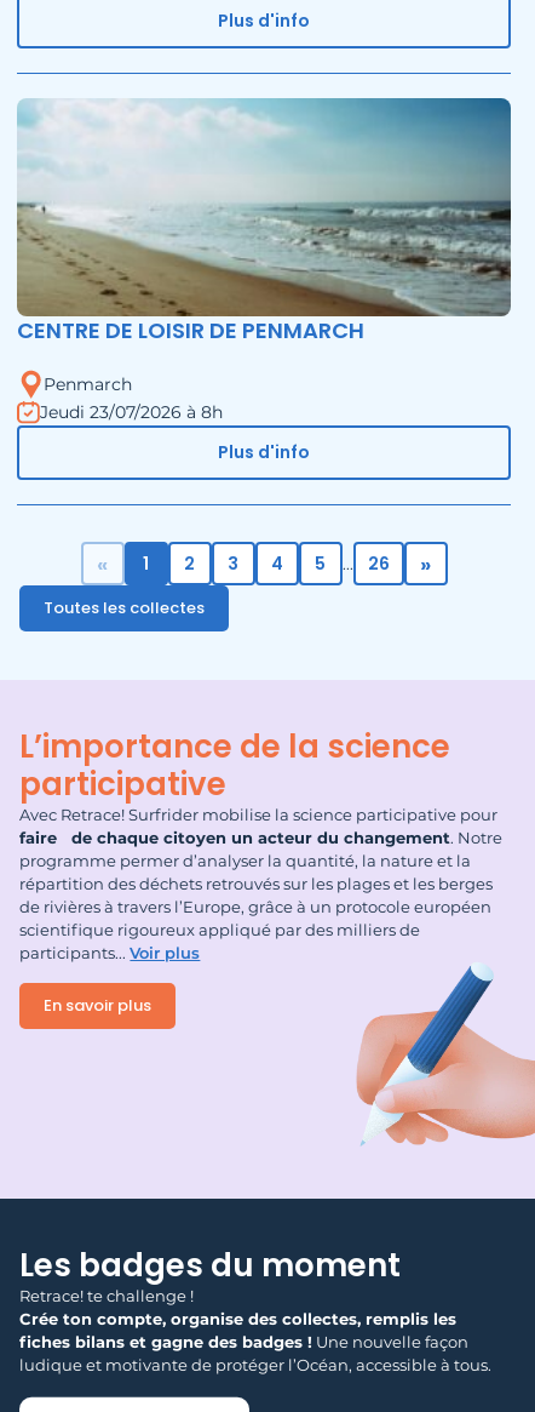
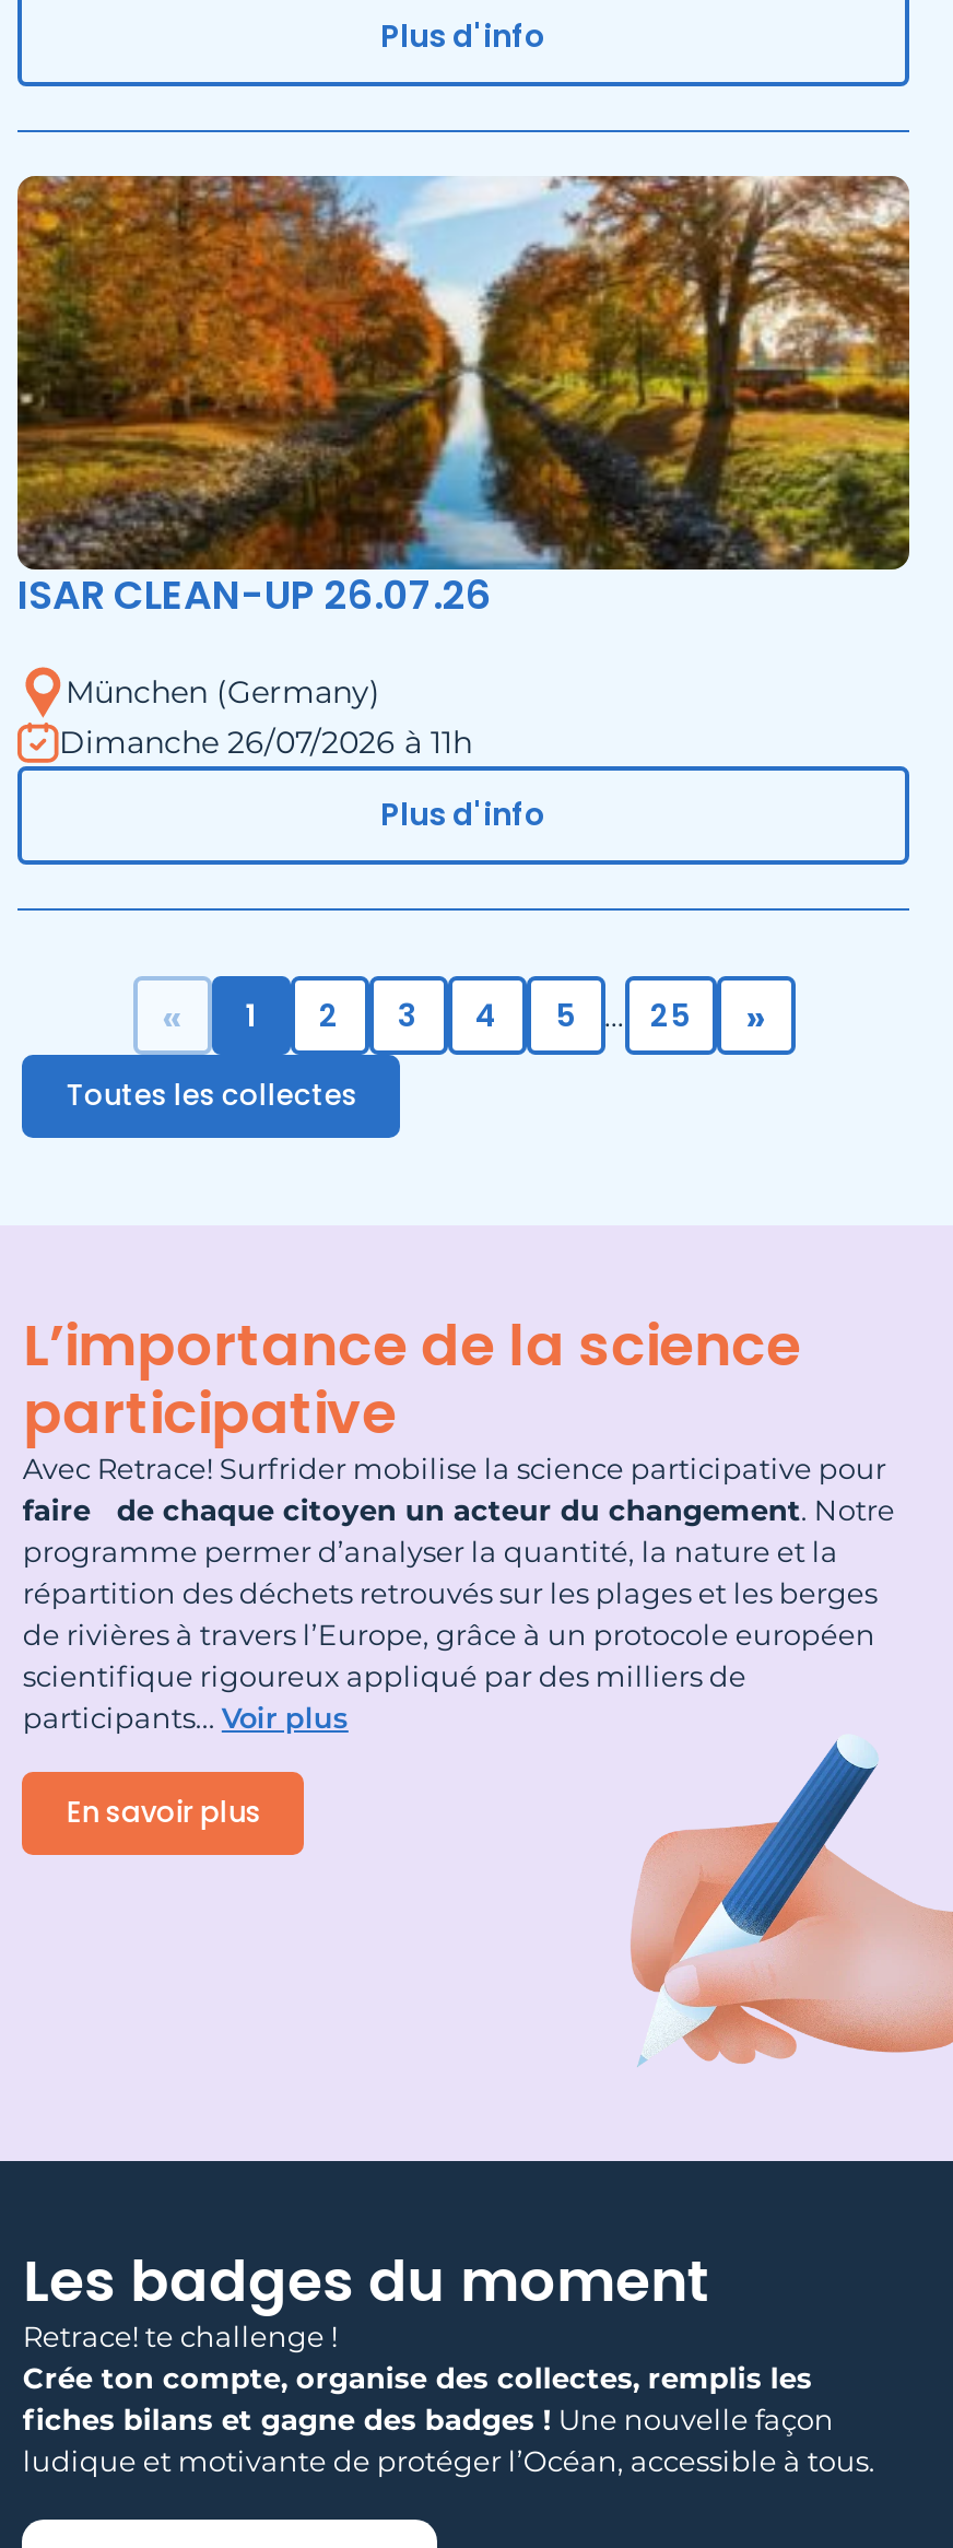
[16,97,512,346] [image] | CENTRE DE LOISIR DE PENMARCH -> [15,174,911,623] [image] | ISAR CLEAN-UP 26.07.26
[40,373,223,423] Penmarch | Jeudi 23/07/2026 à 8h -> [59,672,472,763] München (Germany) | Dimanche 26/07/2026 à 11h
[367,551,389,576] 26 -> [650,993,690,1037] 25

